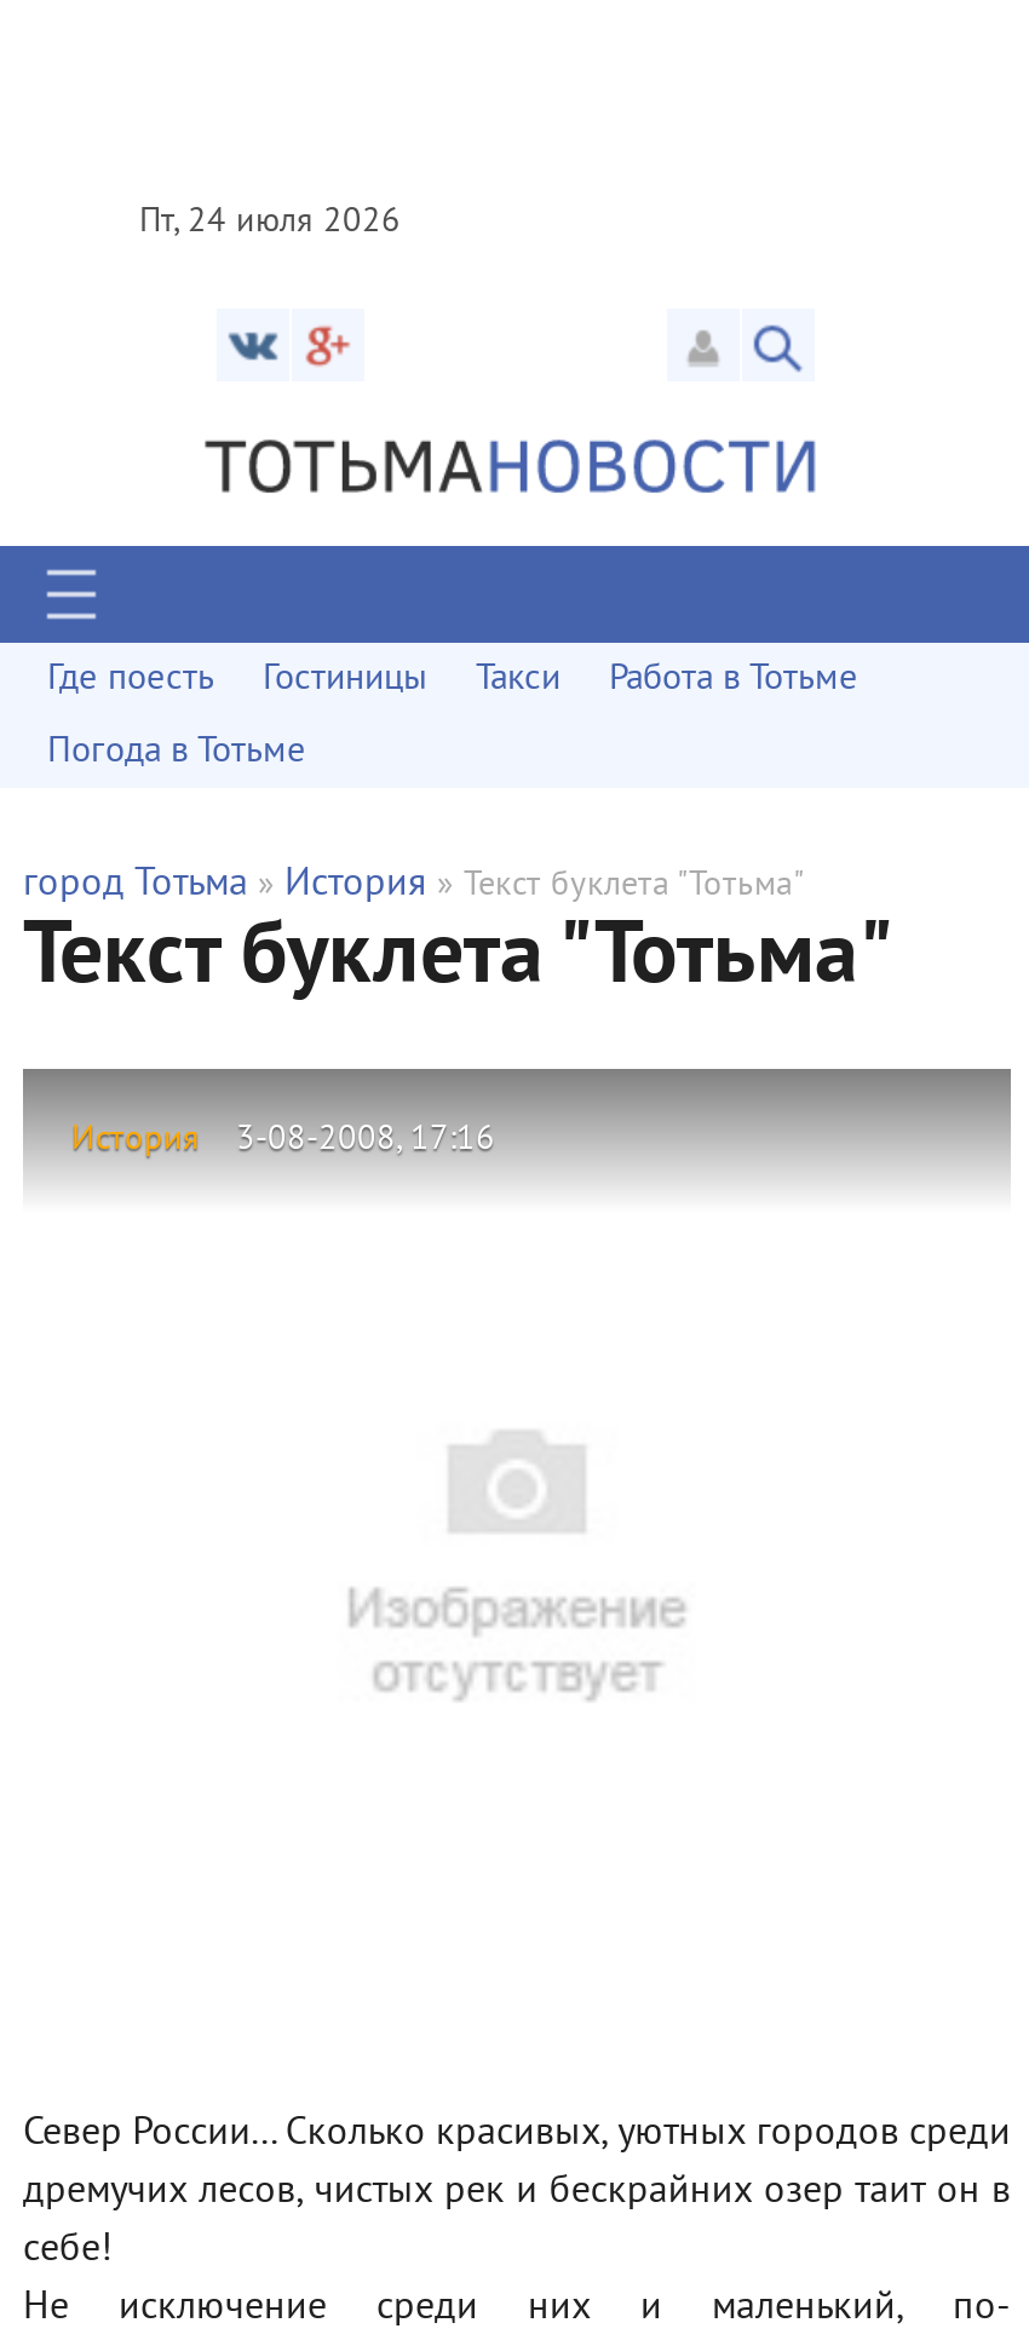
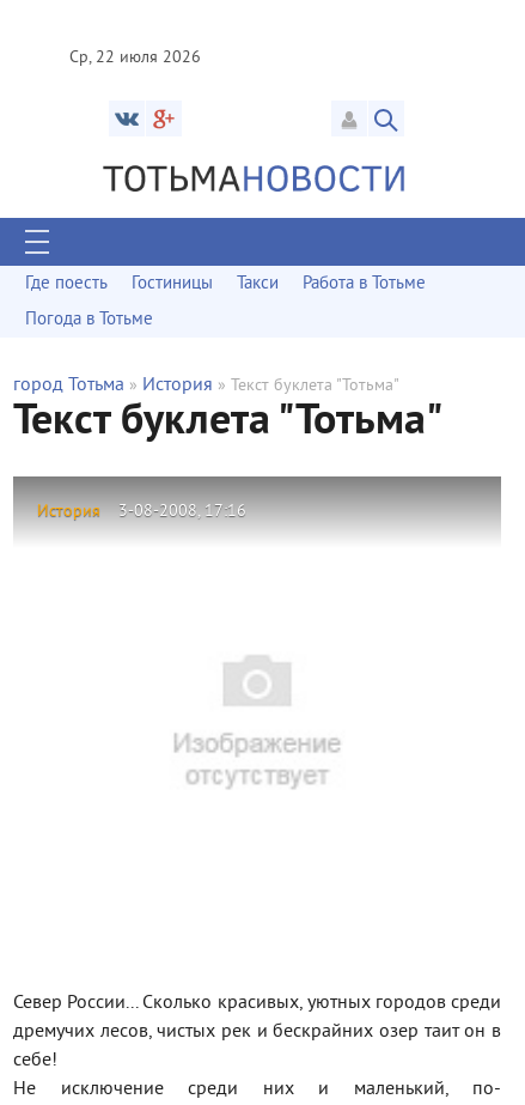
[139,202,401,243] Пт, 24 июля 2026 -> [69,48,201,68] Ср, 22 июля 2026

